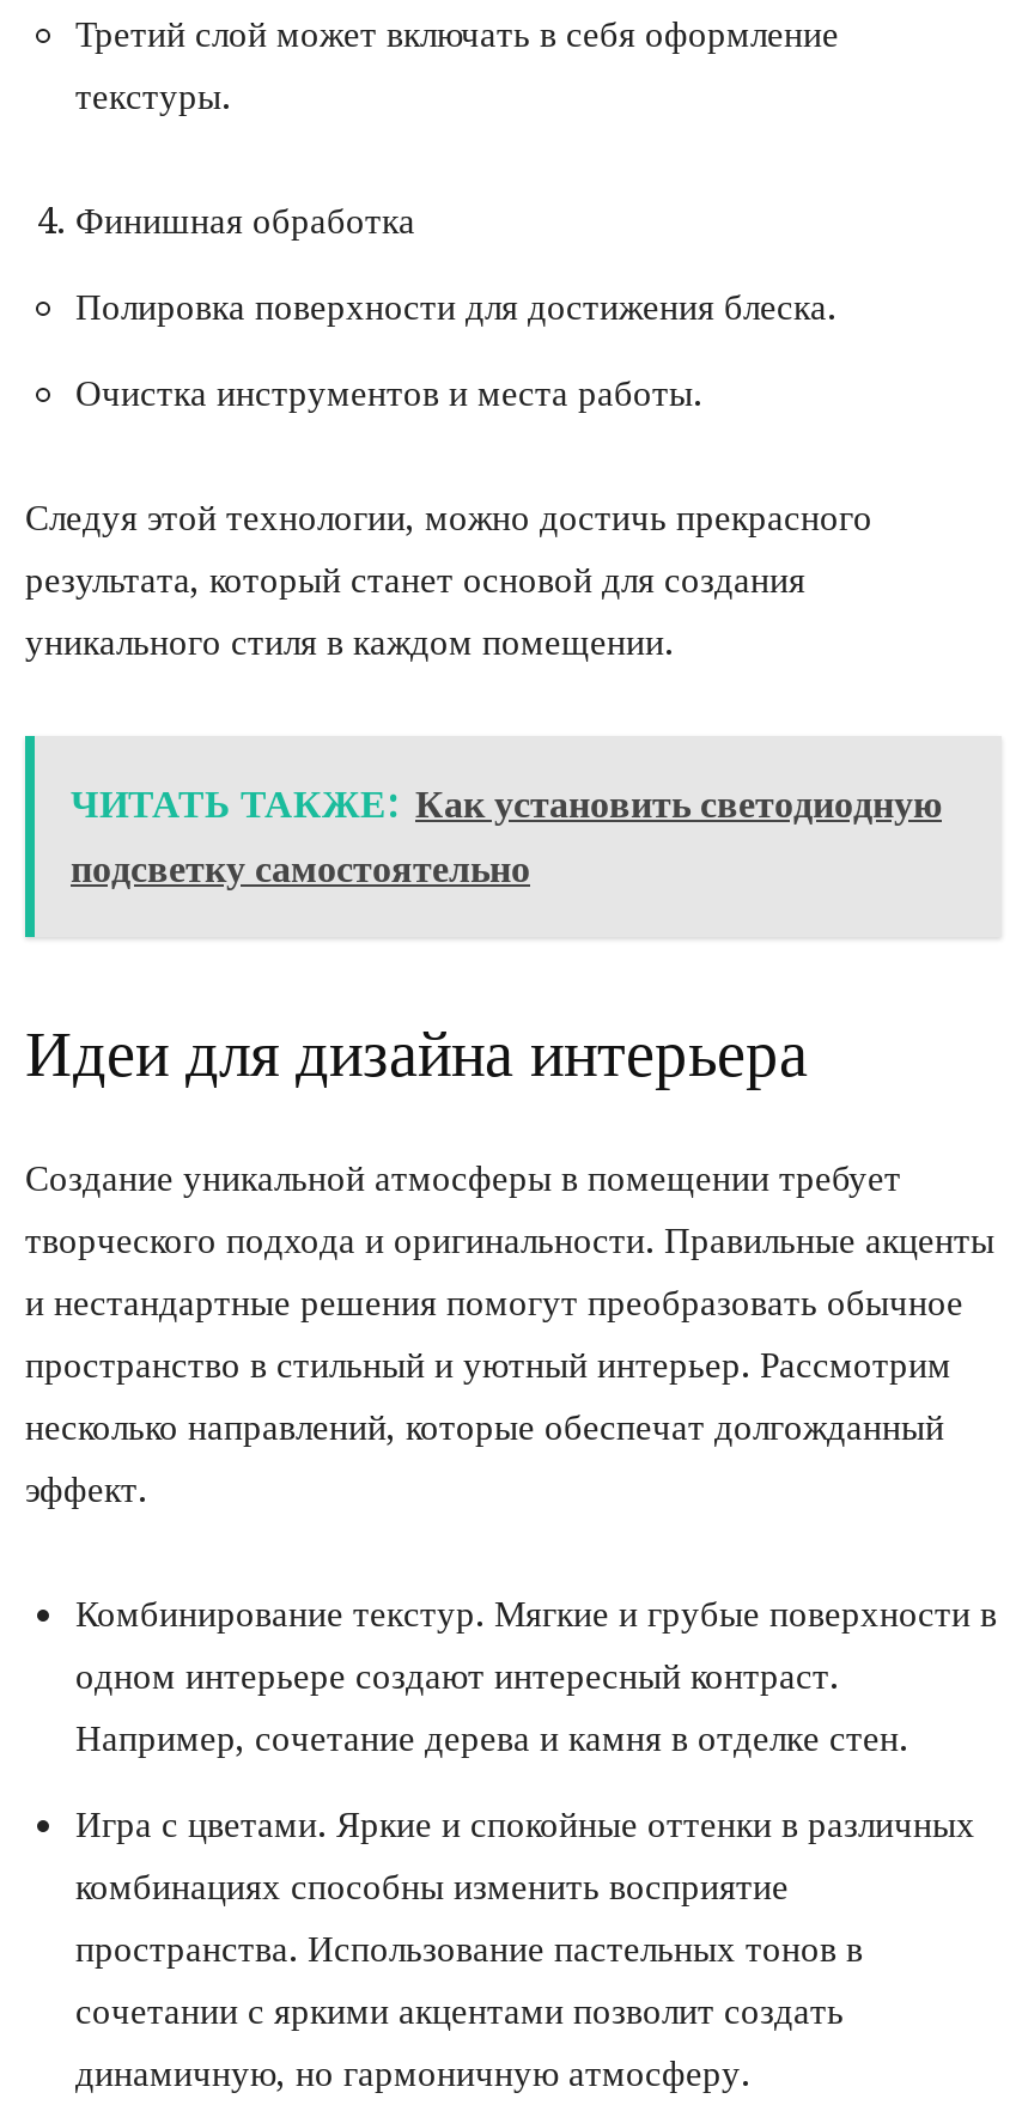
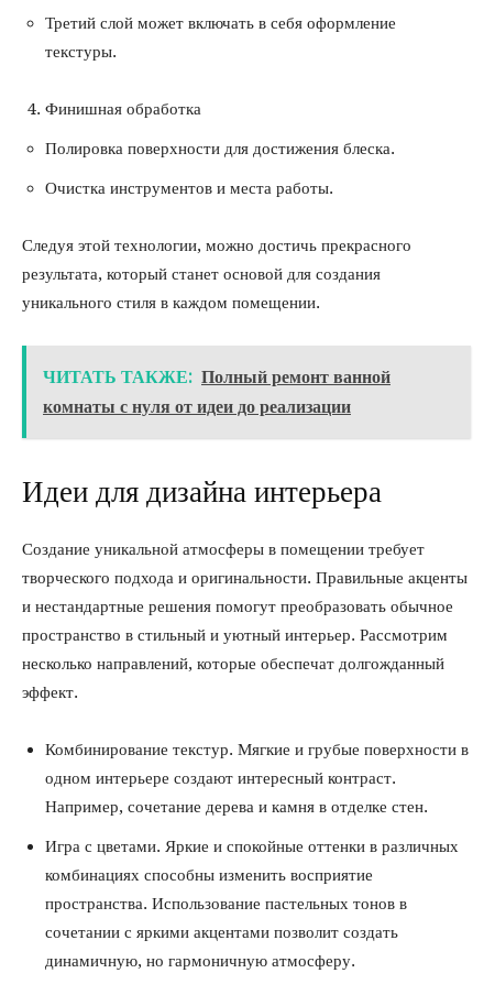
[71,782,942,892] ЧИТАТЬ ТАКЖЕ: Как установить светодиодную | подсветку самостоятельно -> [43,367,391,417] ЧИТАТЬ ТАКЖЕ: Полный ремонт ванной | комнаты с нуля от идеи до реализации

